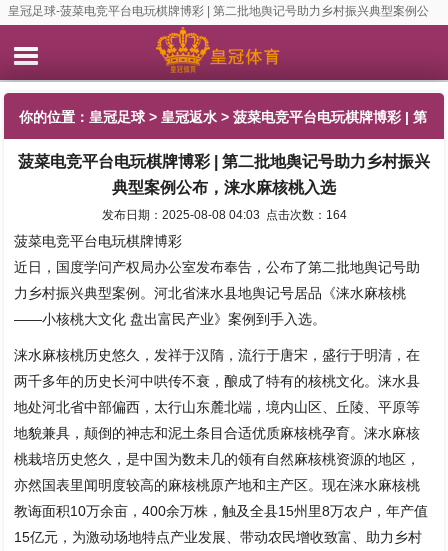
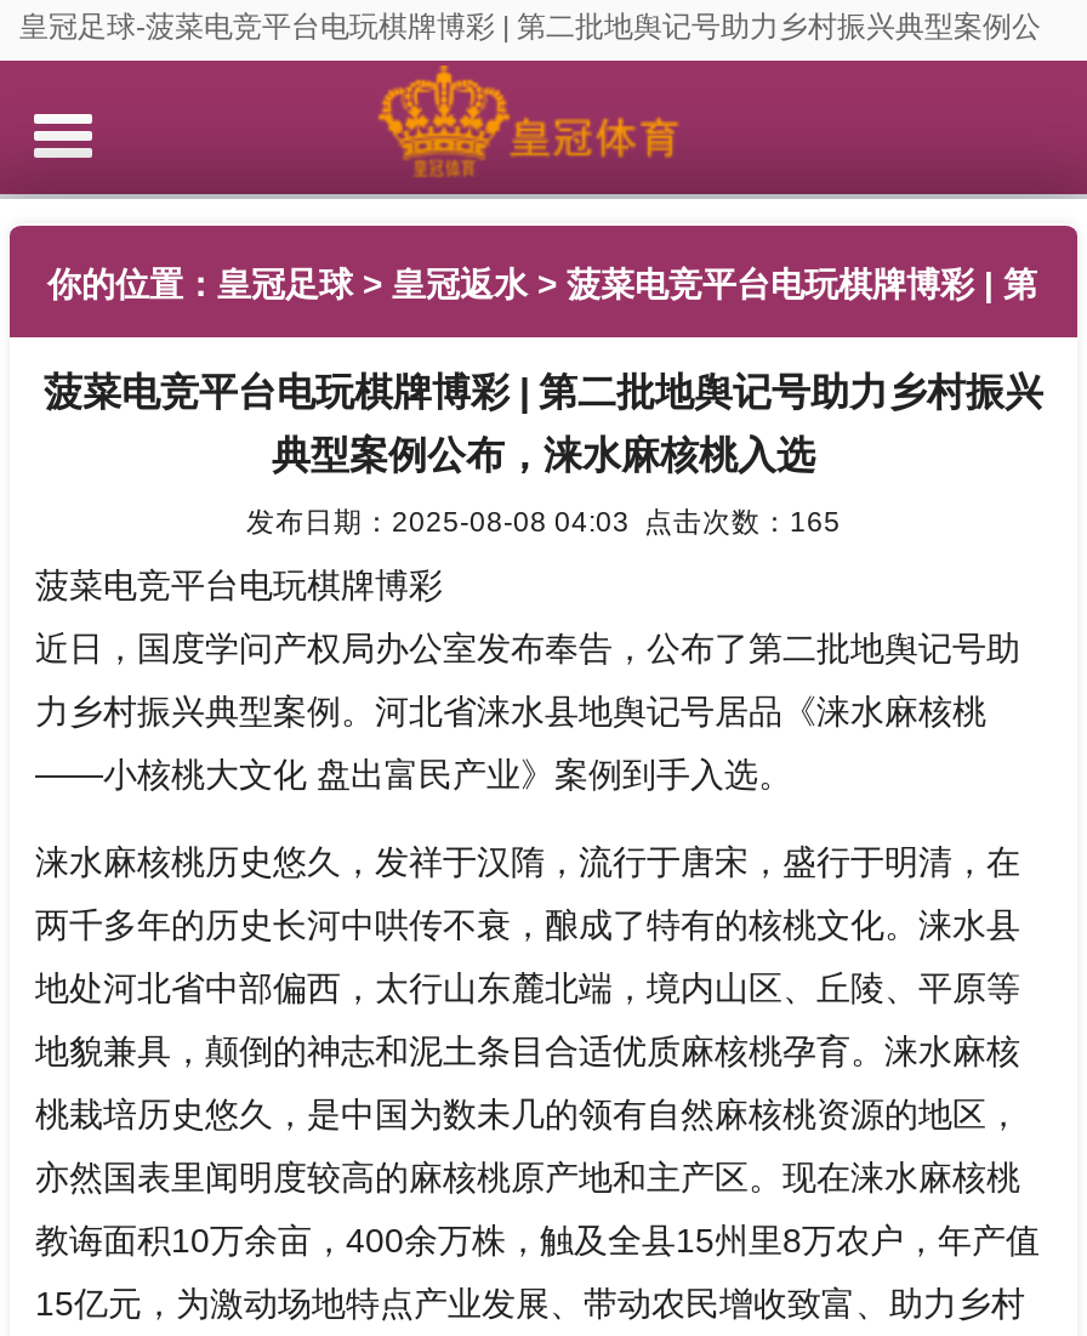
[101,208,346,221] 发布日期：2025-08-08 04:03 点击次数：164 -> [246,505,841,536] 发布日期：2025-08-08 04:03 点击次数：165

